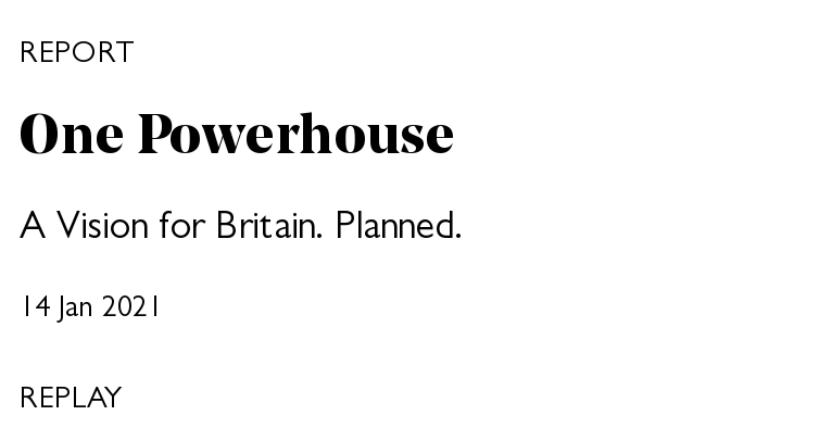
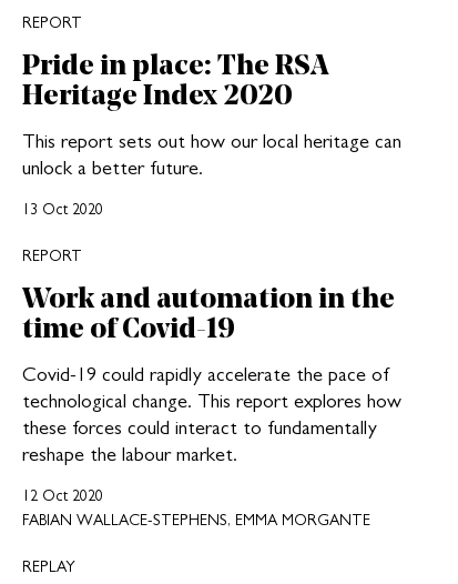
[20,98,463,322] One Powerhouse | A Vision for Britain. Planned. | 14 Jan 2021 -> [22,46,401,528] Pride in place: The RSA | Heritage Index 2020 | This report sets out how our local heritage can | unlock a better future. | 13 Oct 2020 | REPORT | Work and automation in the | time of Covid-19 | Covid-19 could rapidly accelerate the pace of | technological change. This report explores how | these forces could interact to fundamentally | reshape the labour market. | 12 Oct 2020 | FABIAN WALLACE-STEPHENS, EMMA MORGANTE

